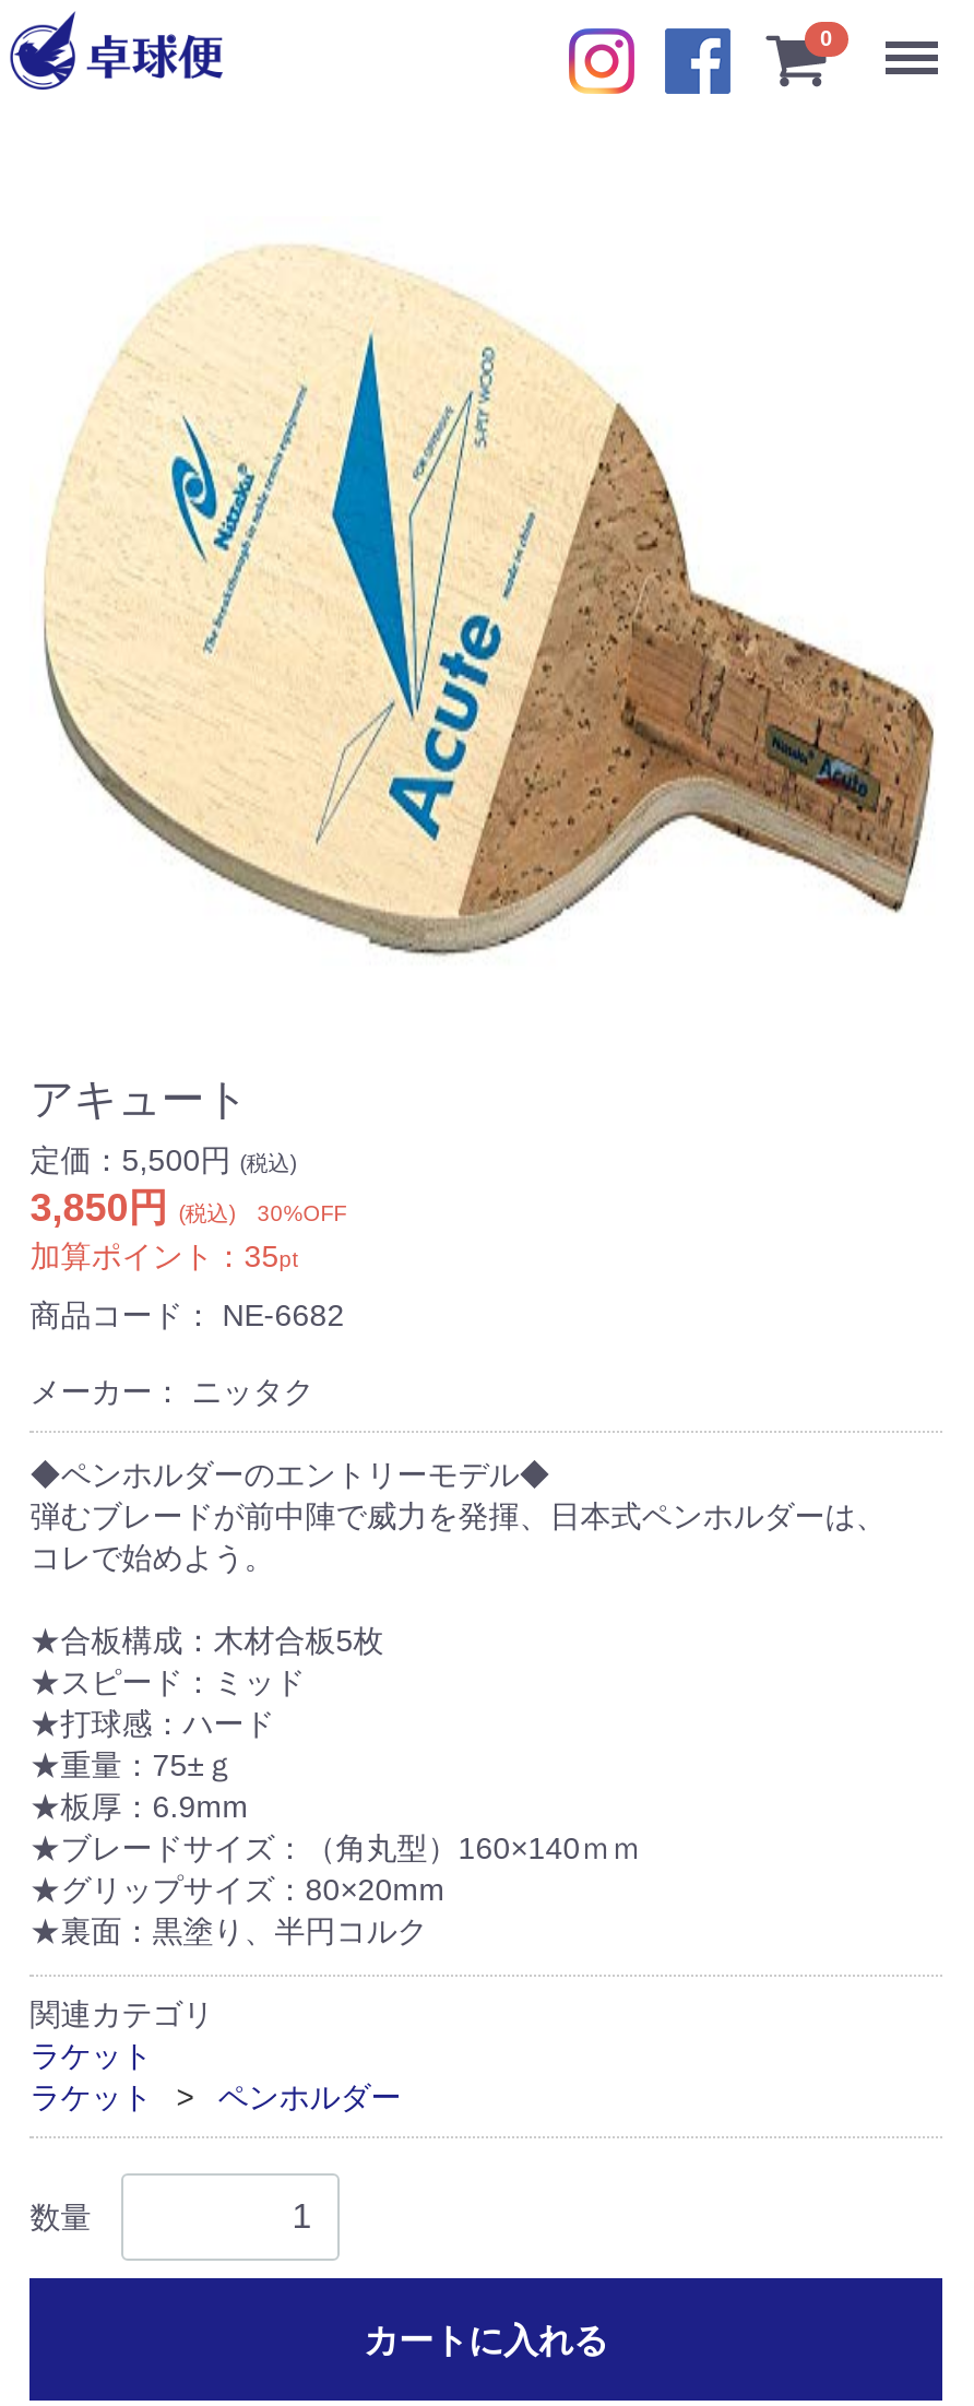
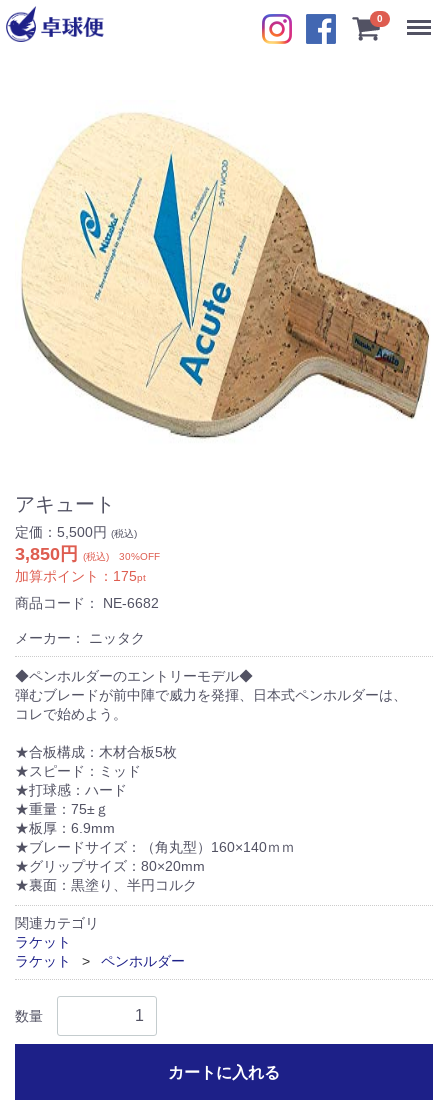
[30,1238,299,1273] 加算ポイント：35pt -> [15,568,146,584] 加算ポイント：175pt

